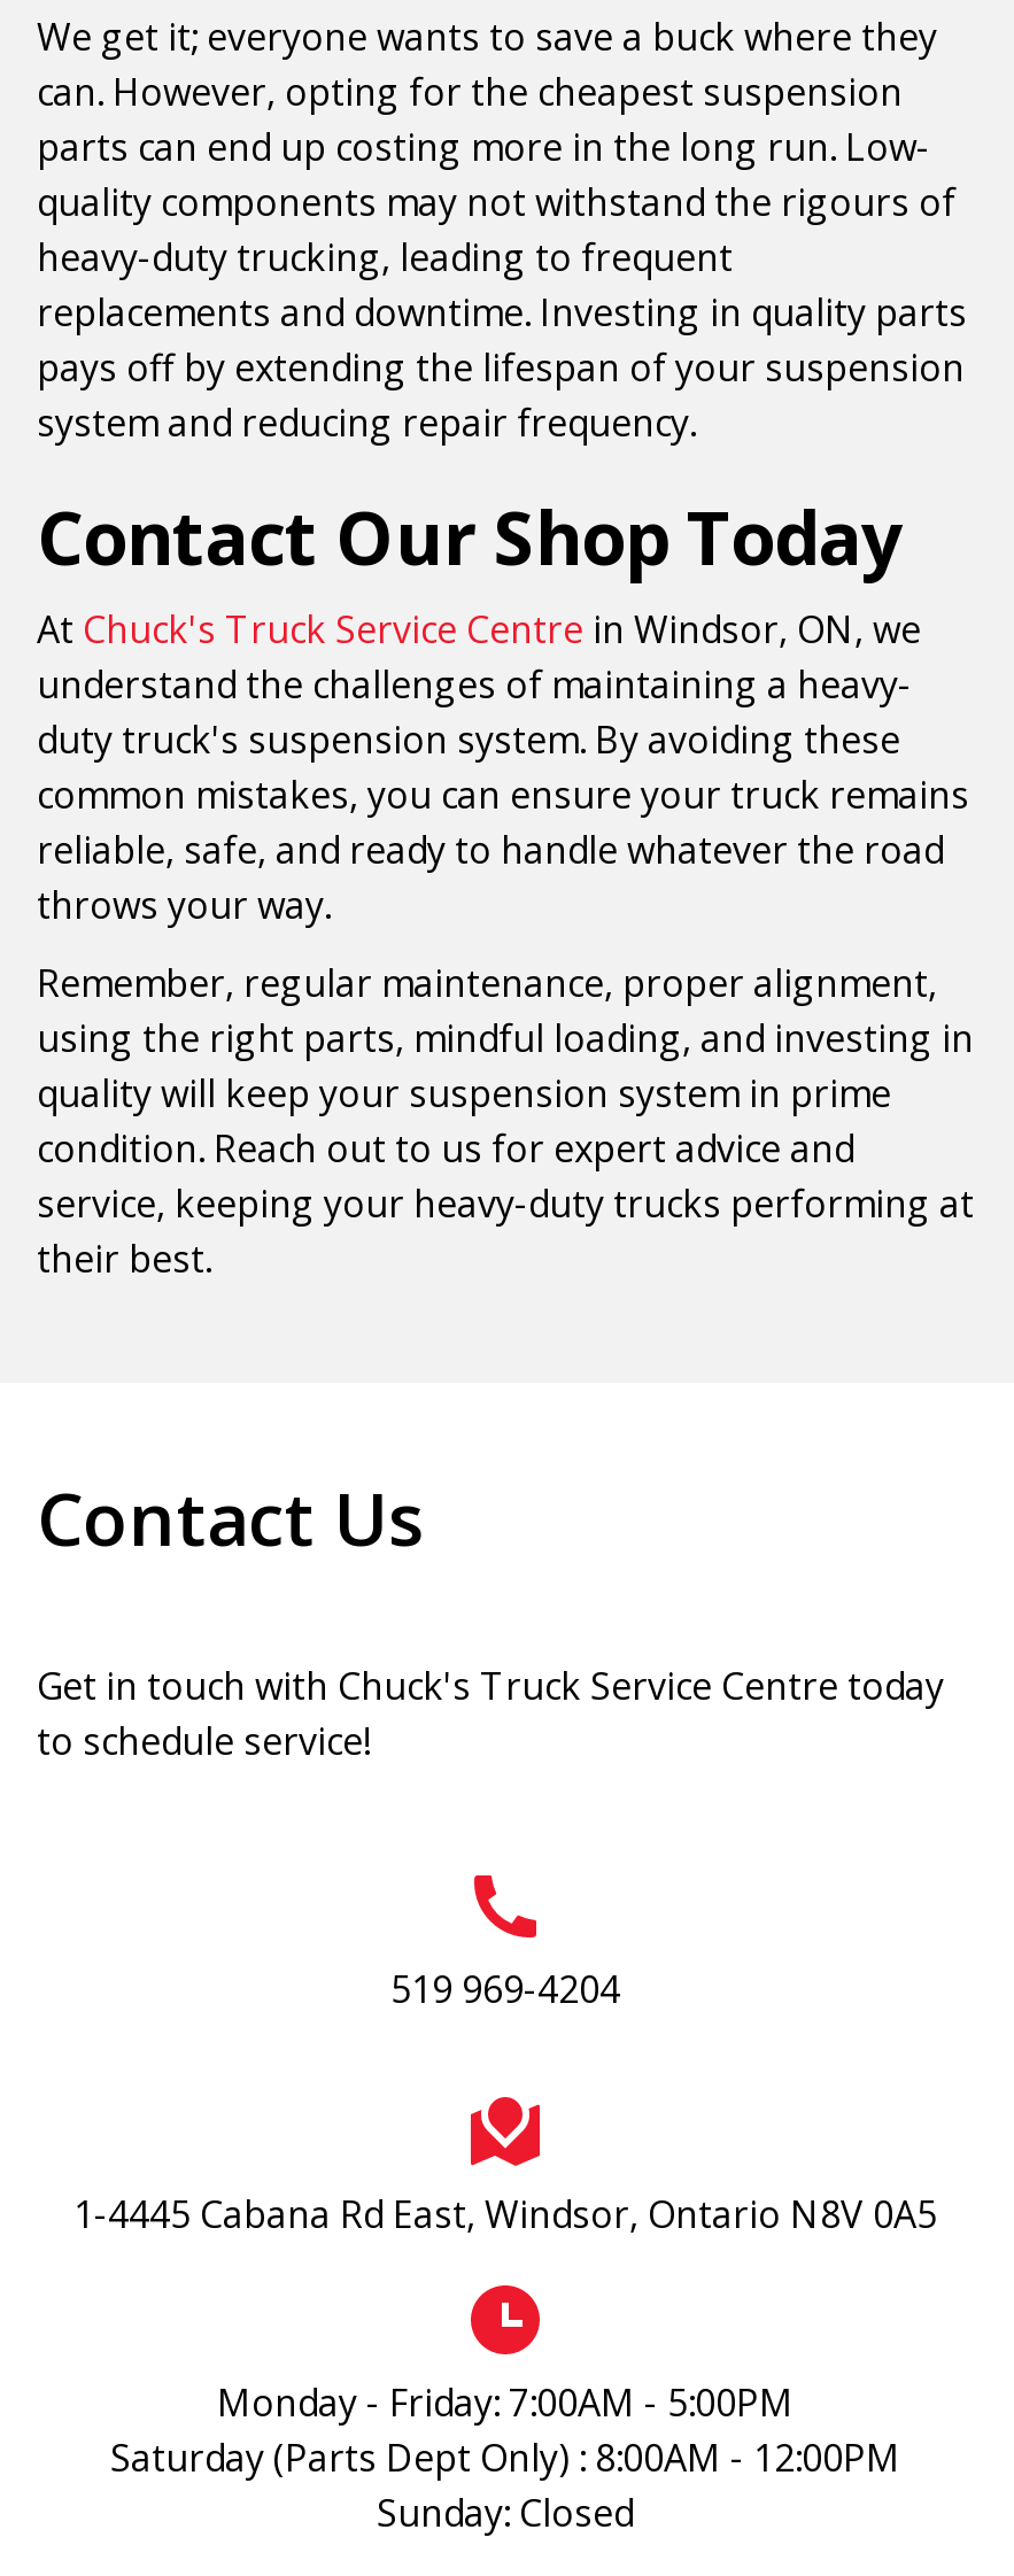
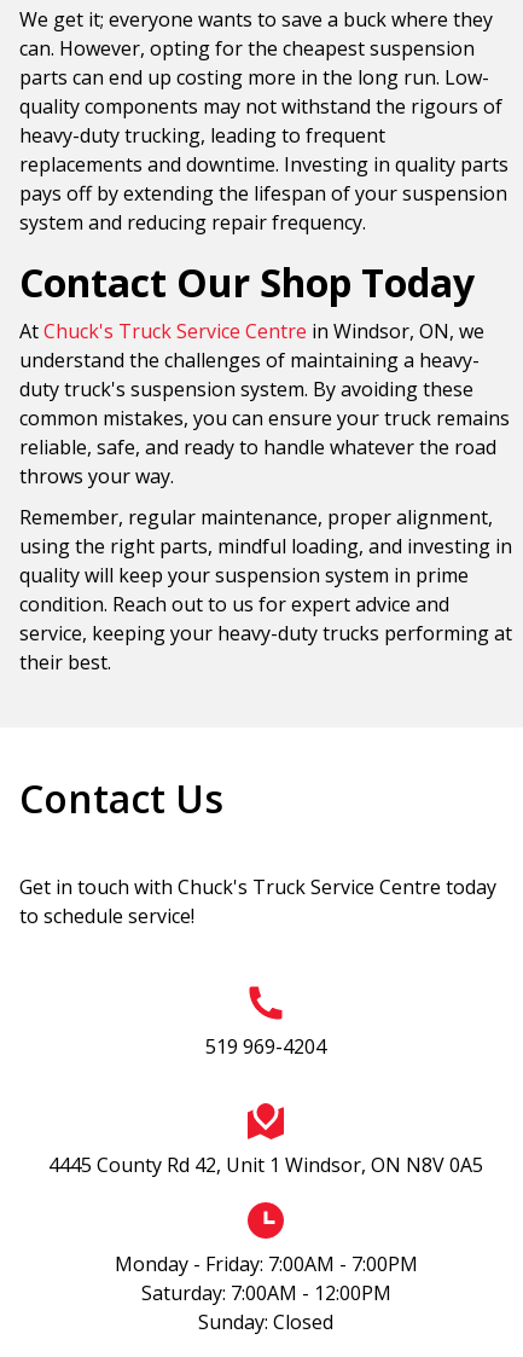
[73,2188,937,2239] 1-4445 Cabana Rd East, Windsor, Ontario N8V 0A5 -> [48,1151,483,1178] 4445 County Rd 42, Unit 1 Windsor, ON N8V 0A5
[110,2377,900,2482] Monday - Friday: 7:00AM - 5:00PM | Saturday (Parts Dept Only) : 8:00AM - 12:00PM -> [114,1250,417,1306] Monday - Friday: 7:00AM - 7:00PM | Saturday: 7:00AM - 12:00PM

